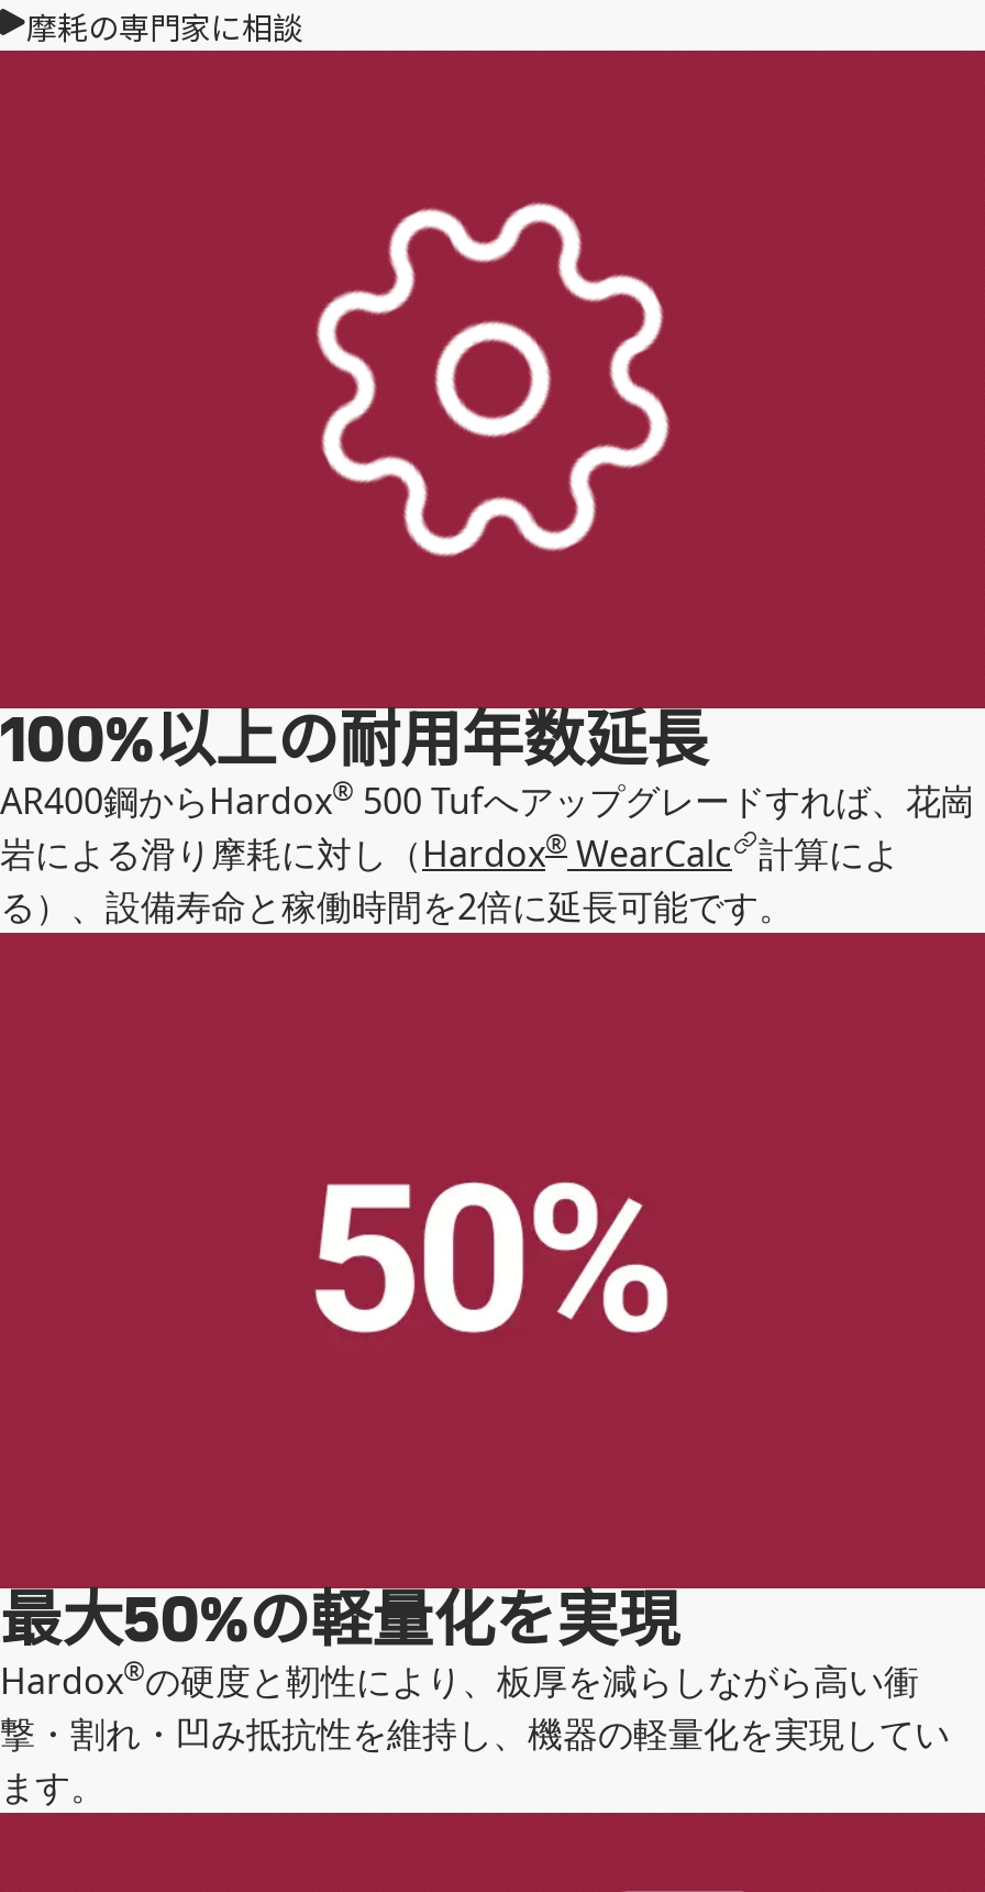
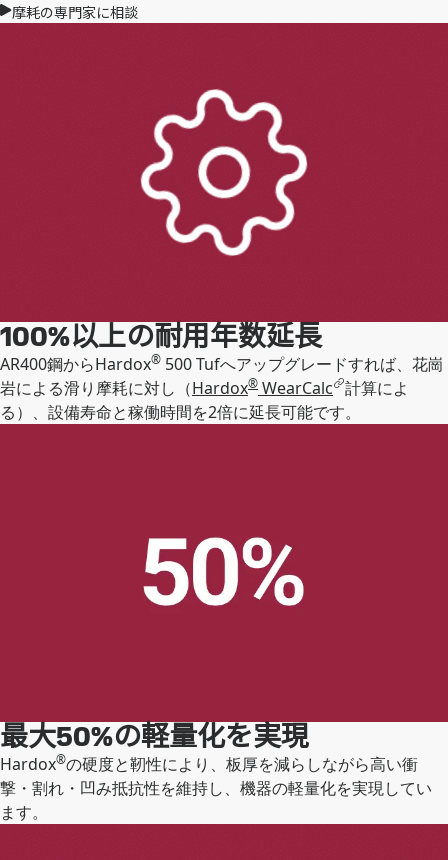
[310,196,675,563] [image] -> [140,88,308,257] [image]

